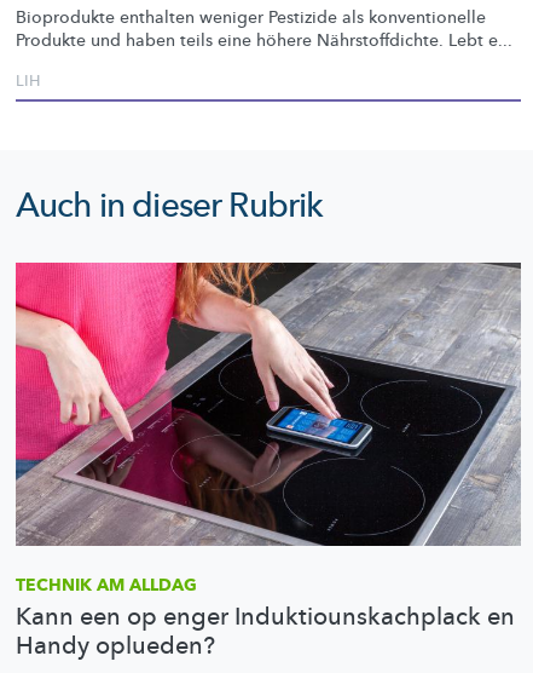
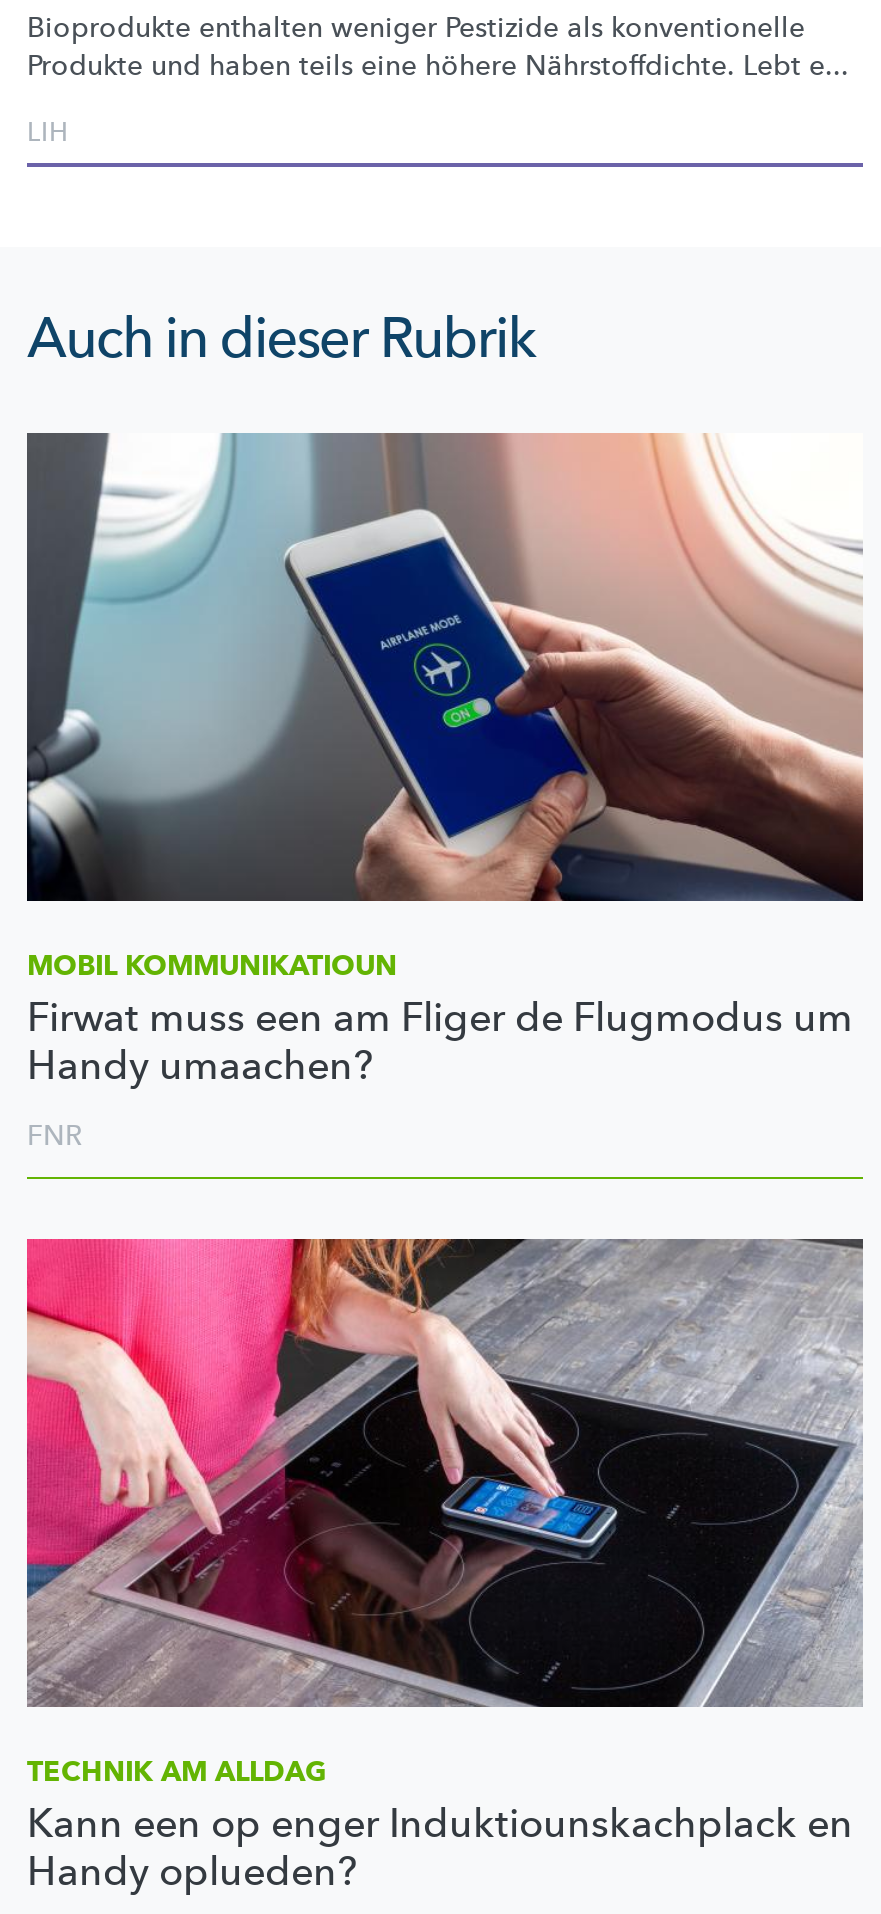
none -> [25,431,865,1155] [image] | MOBIL KOMMUNIKATIOUN | Firwat muss een am Fliger de Flugmodus um | Handy umaachen? | FNR

